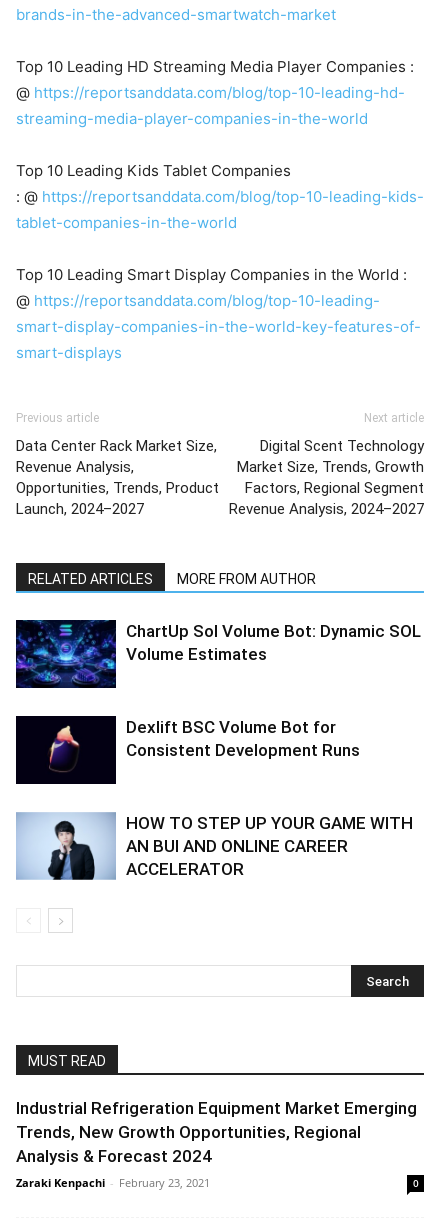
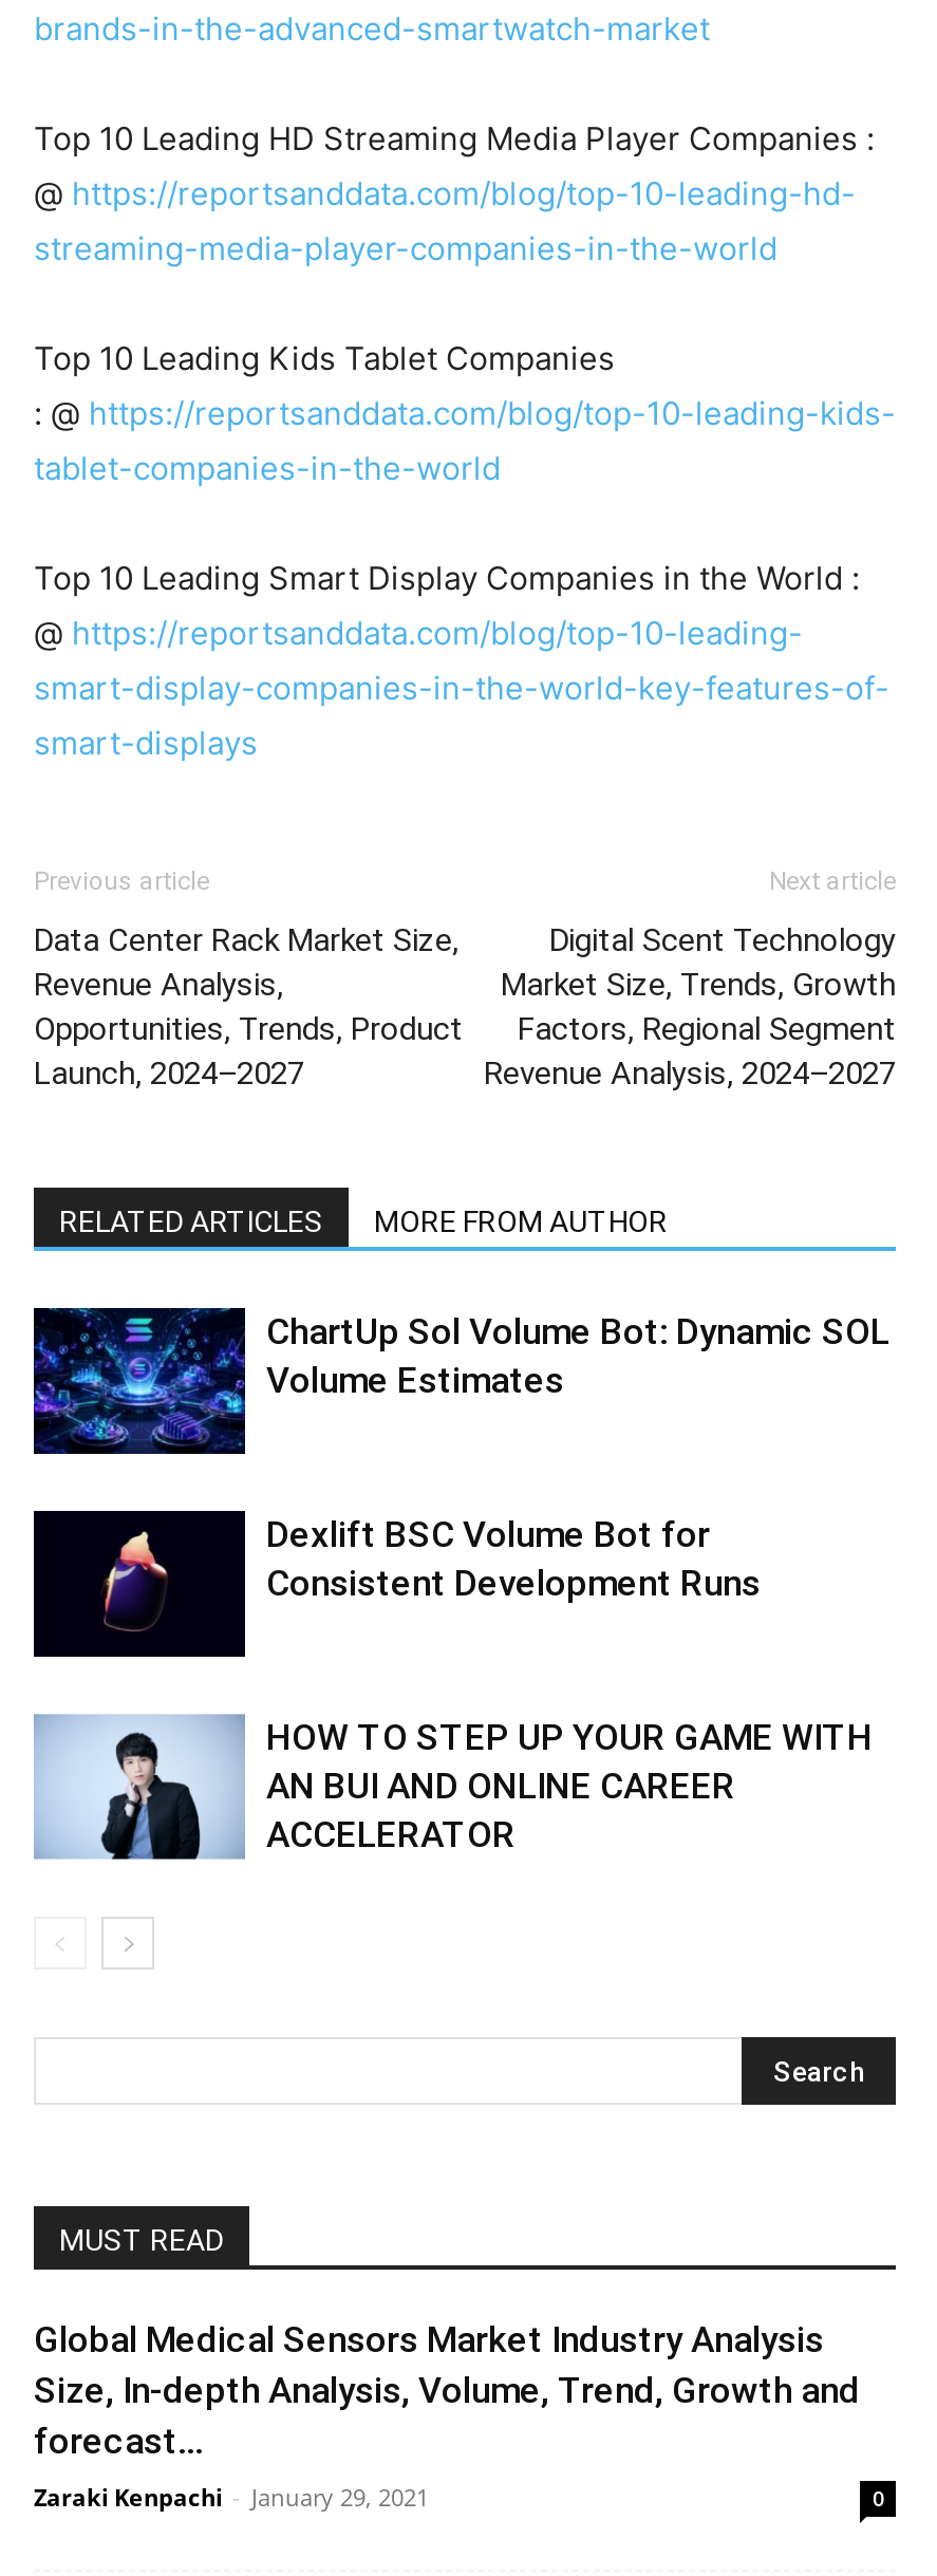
[16,1097,417,1189] Industrial Refrigeration Equipment Market Emerging | Trends, New Growth Opportunities, Regional | Analysis & Forecast 2024 | Zaraki Kenpachi - February 23, 2021 -> [34,2319,860,2514] Global Medical Sensors Market Industry Analysis | Size, In-depth Analysis, Volume, Trend, Growth and | forecast... | Zaraki Kenpachi - January 29, 2021

